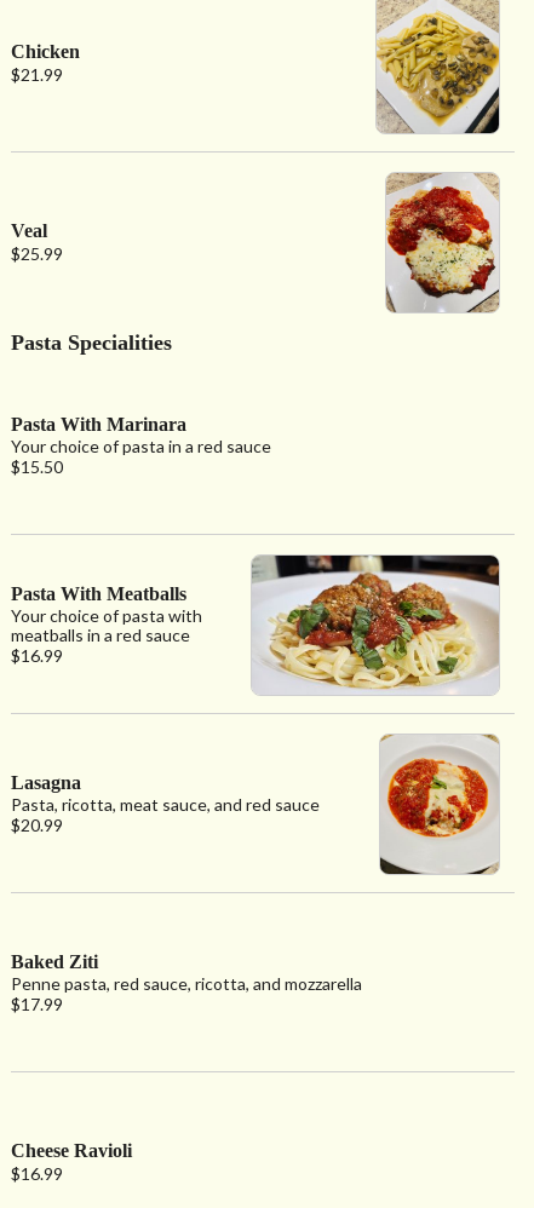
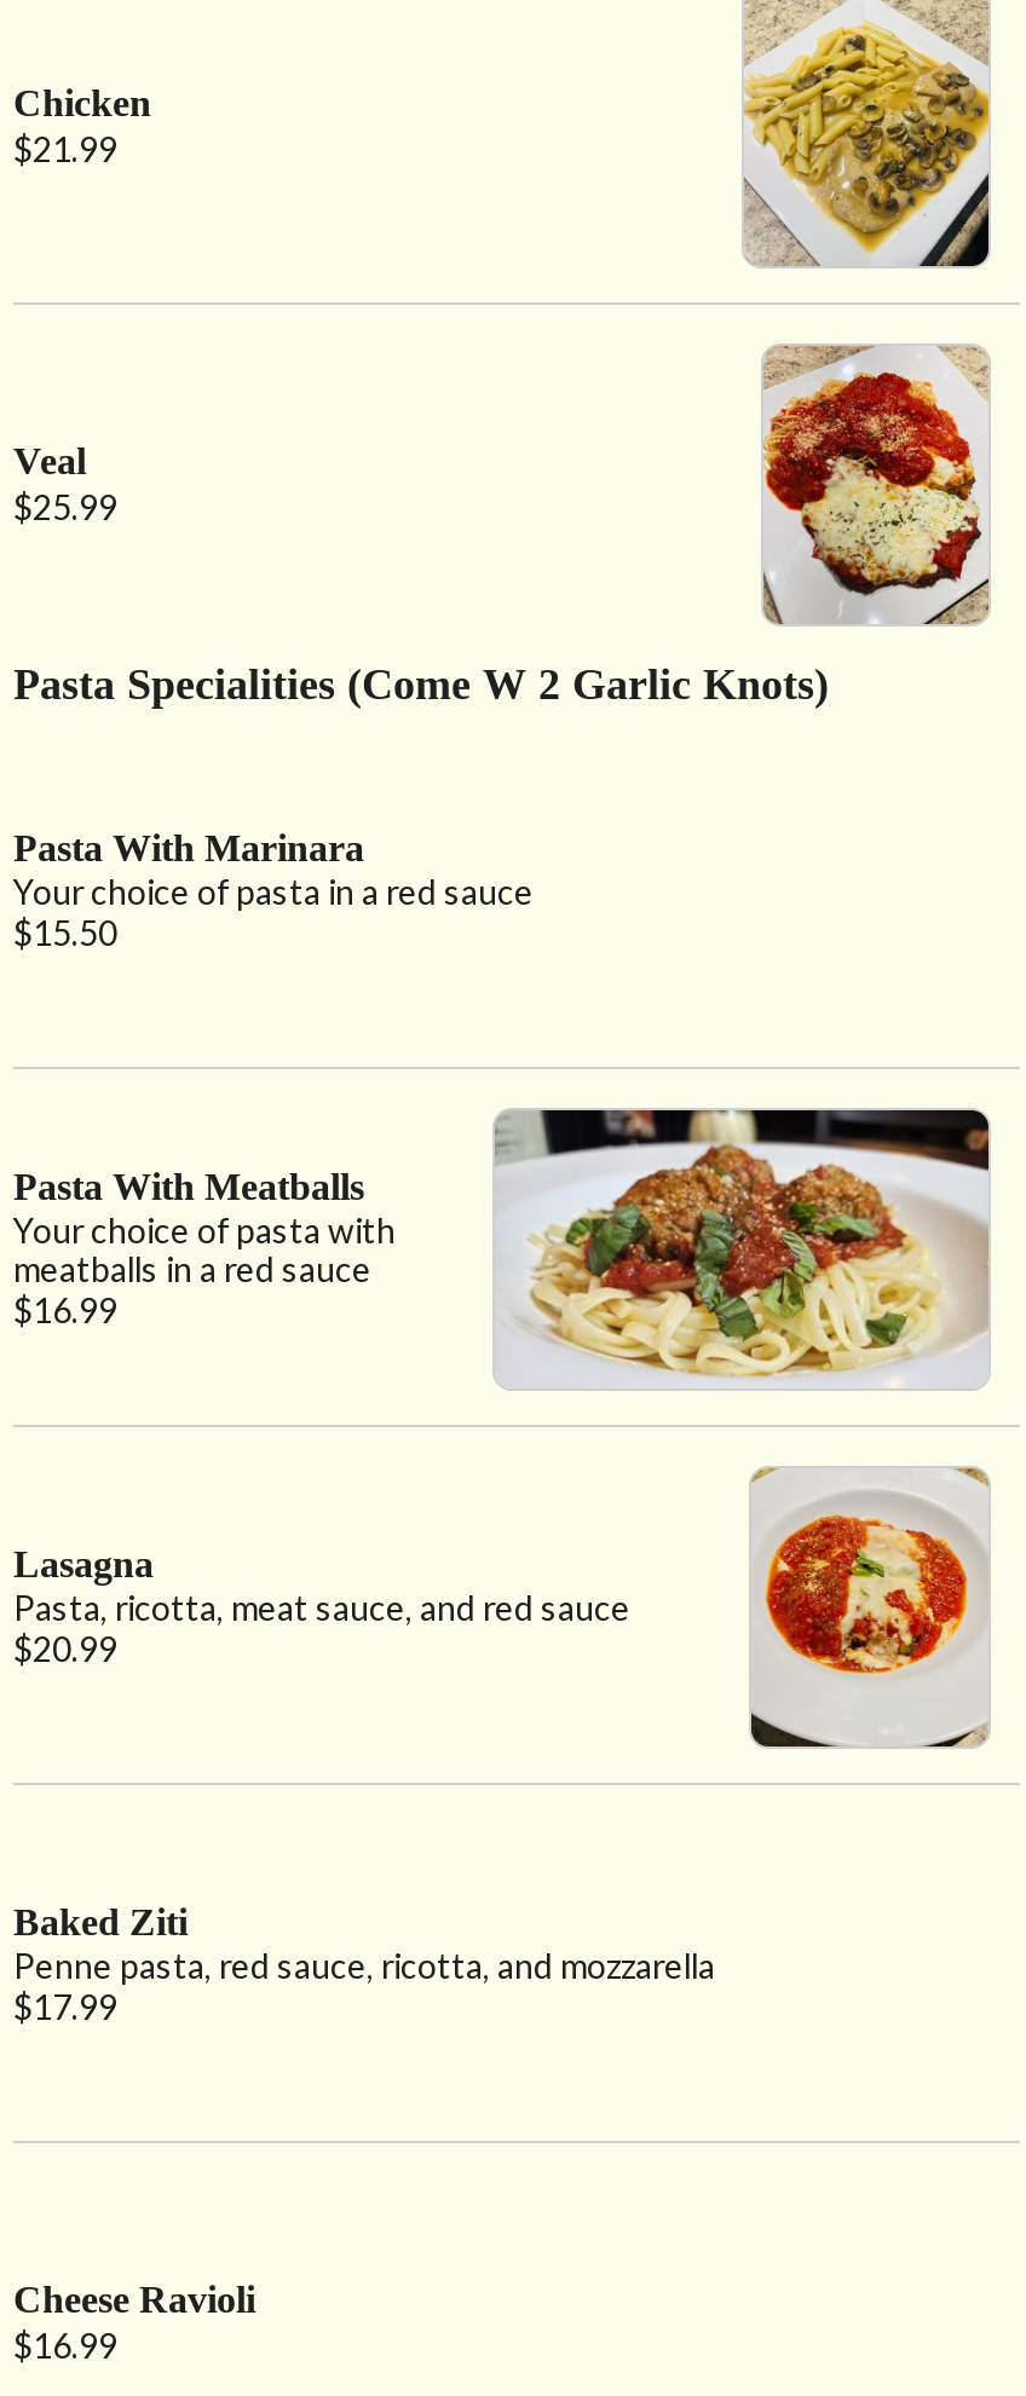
[11,330,172,355] Pasta Specialities -> [13,660,829,709] Pasta Specialities (Come W 2 Garlic Knots)

